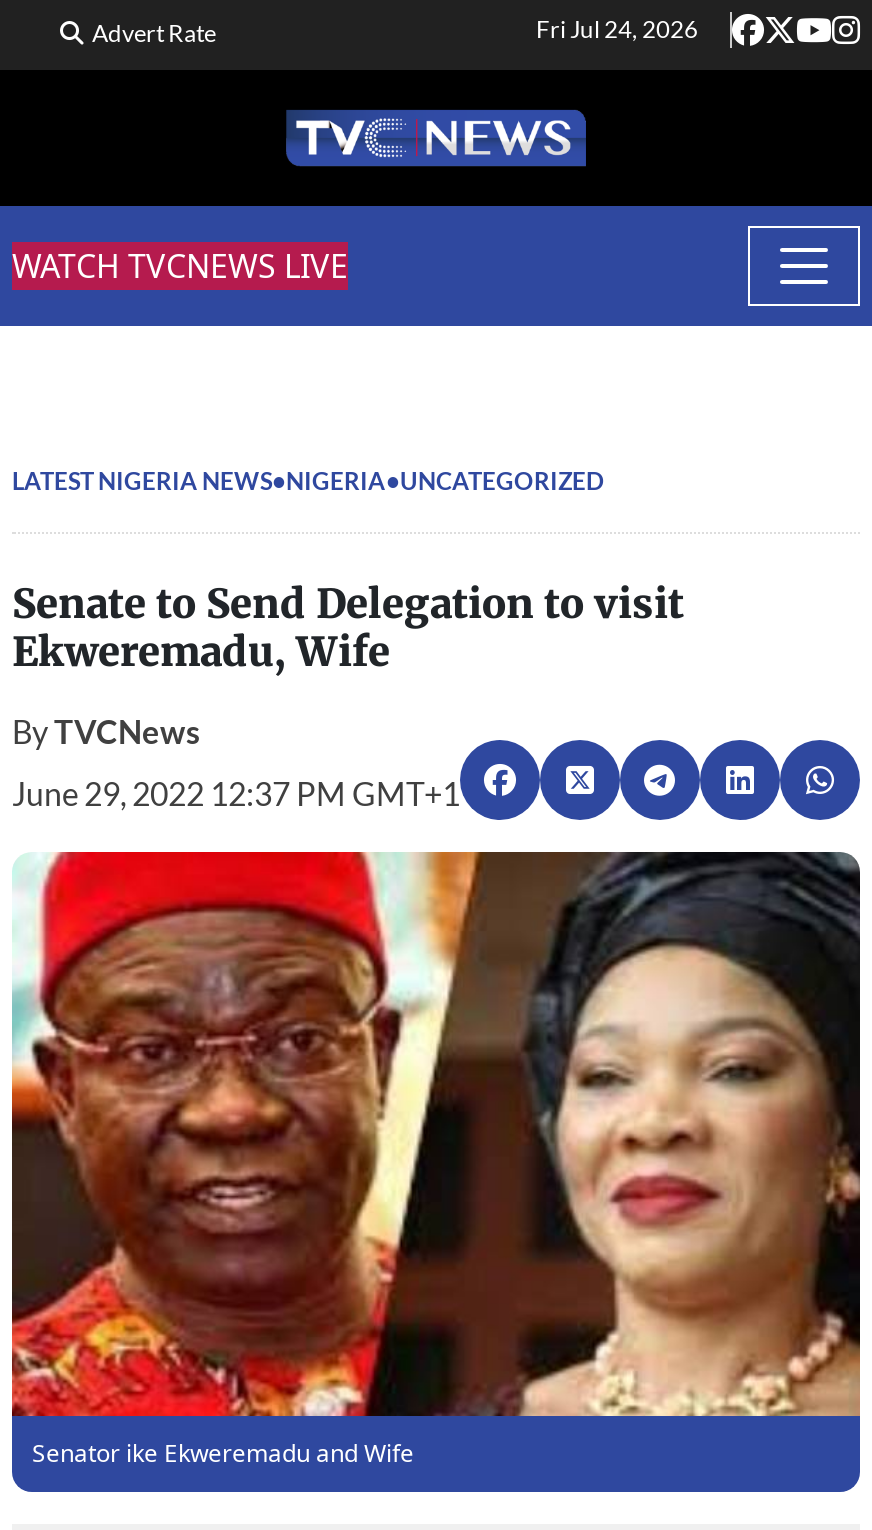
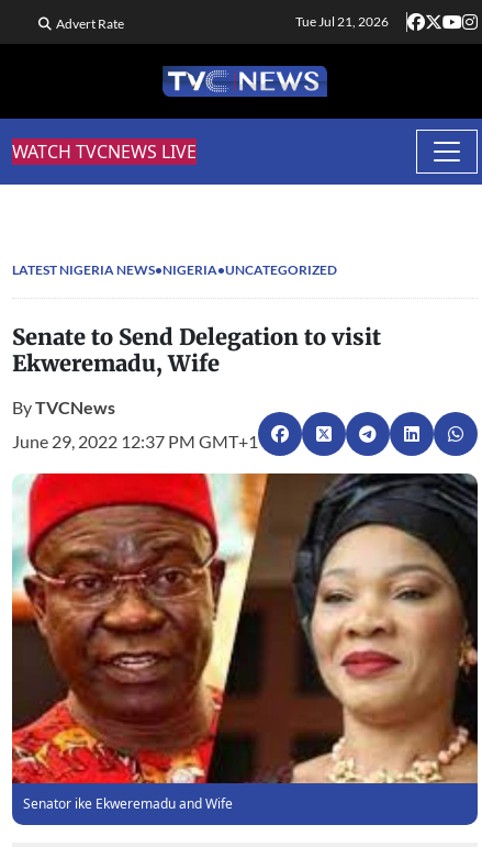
[536,14,698,44] Fri Jul 24, 2026 -> [295,13,389,30] Tue Jul 21, 2026

